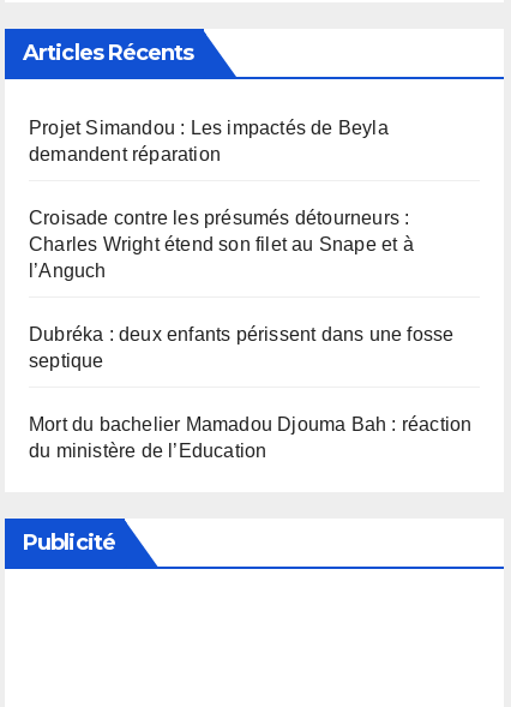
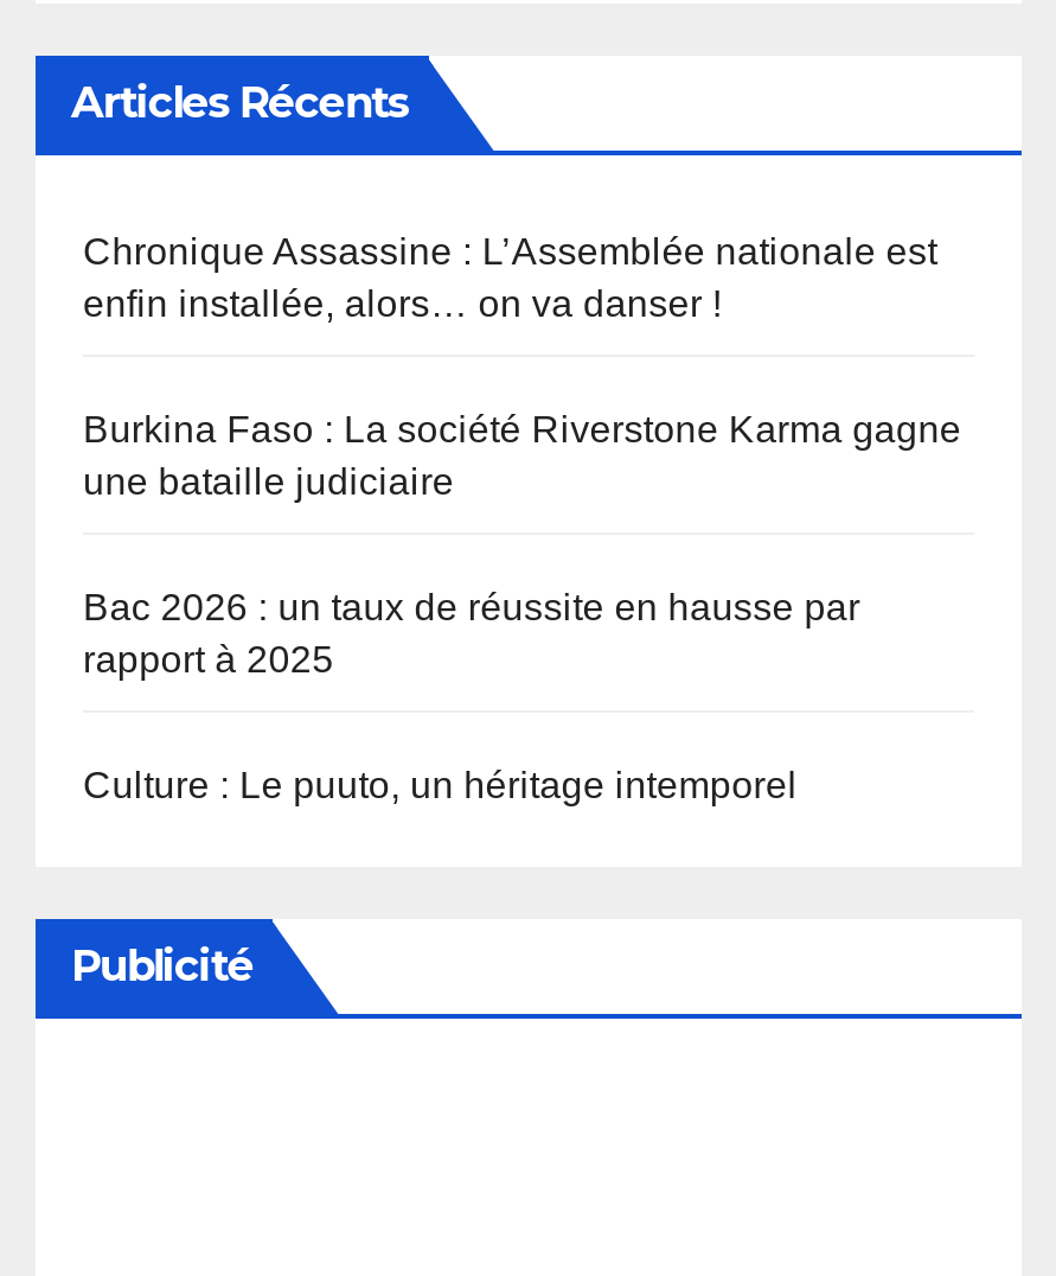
[29,118,388,165] Projet Simandou : Les impactés de Beyla | demandent réparation -> [83,231,937,324] Chronique Assassine : L’Assemblée nationale est | enfin installée, alors… on va danser !
[29,208,414,281] Croisade contre les présumés détourneurs : | Charles Wright étend son filet au Snape et à | l’Anguch -> [83,409,961,502] Burkina Faso : La société Riverstone Karma gagne | une bataille judiciaire
[29,324,454,371] Dubréka : deux enfants périssent dans une fosse | septique -> [83,587,860,680] Bac 2026 : un taux de réussite en hausse par | rapport à 2025
[29,414,472,461] Mort du bachelier Mamadou Djouma Bah : réaction | du ministère de l’Education -> [83,765,797,805] Culture : Le puuto, un héritage intemporel

